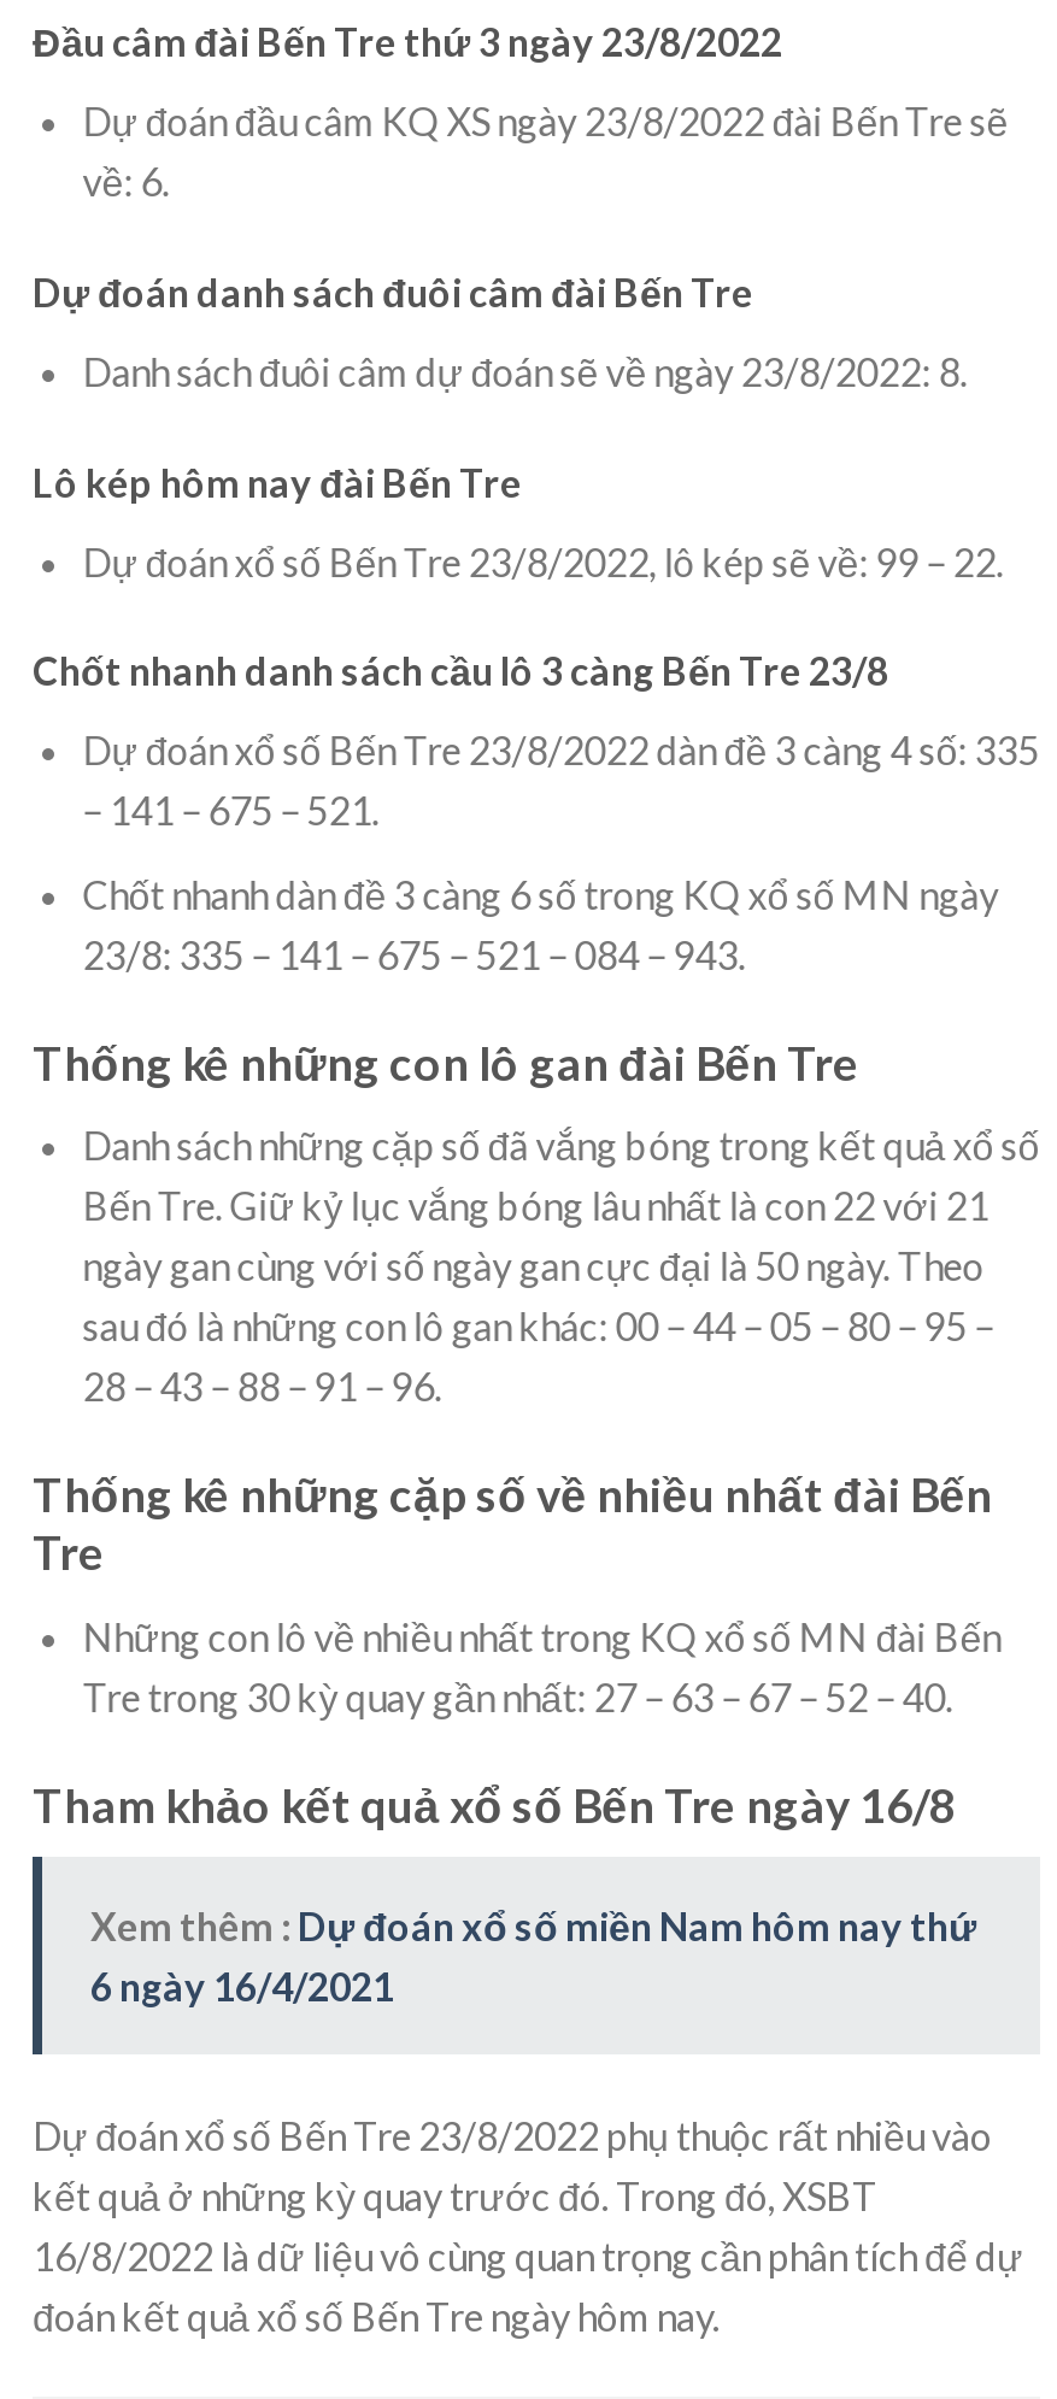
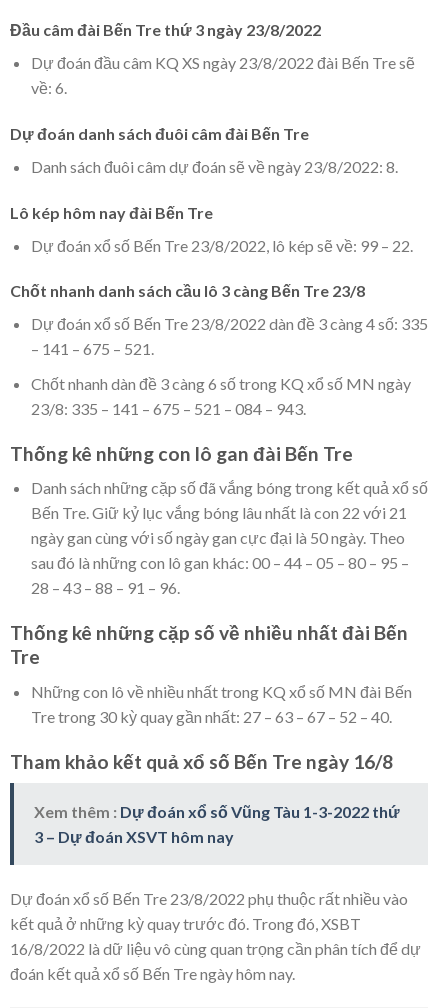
[90,1903,977,2009] Xem thêm : Dự đoán xổ số miền Nam hôm nay thứ | 6 ngày 16/4/2021 -> [34,802,400,846] Xem thêm : Dự đoán xổ số Vũng Tàu 1-3-2022 thứ | 3 – Dự đoán XSVT hôm nay

